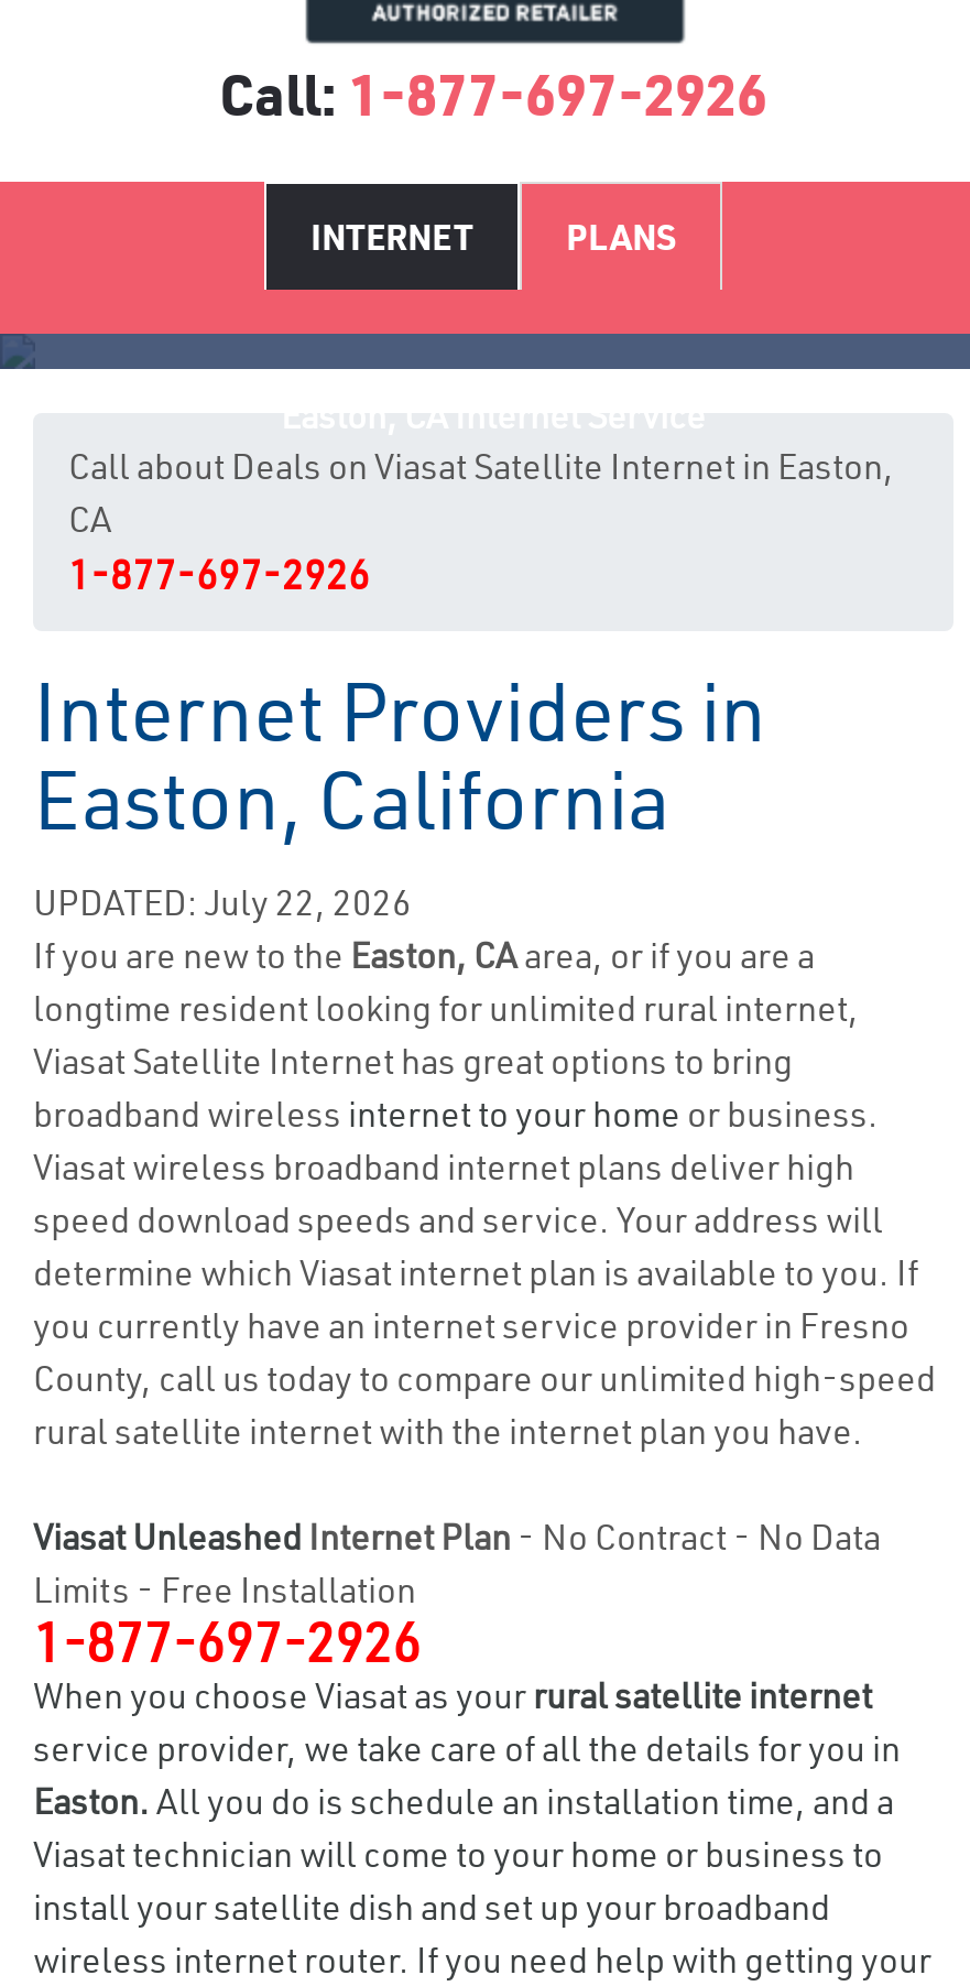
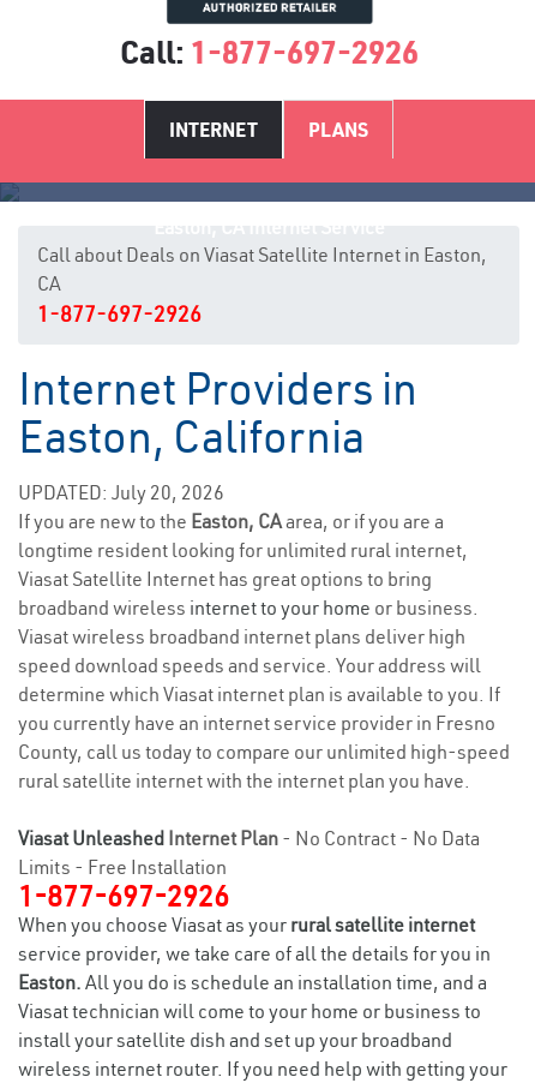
[33,880,412,924] UPDATED: July 22, 2026 -> [18,480,224,504] UPDATED: July 20, 2026

